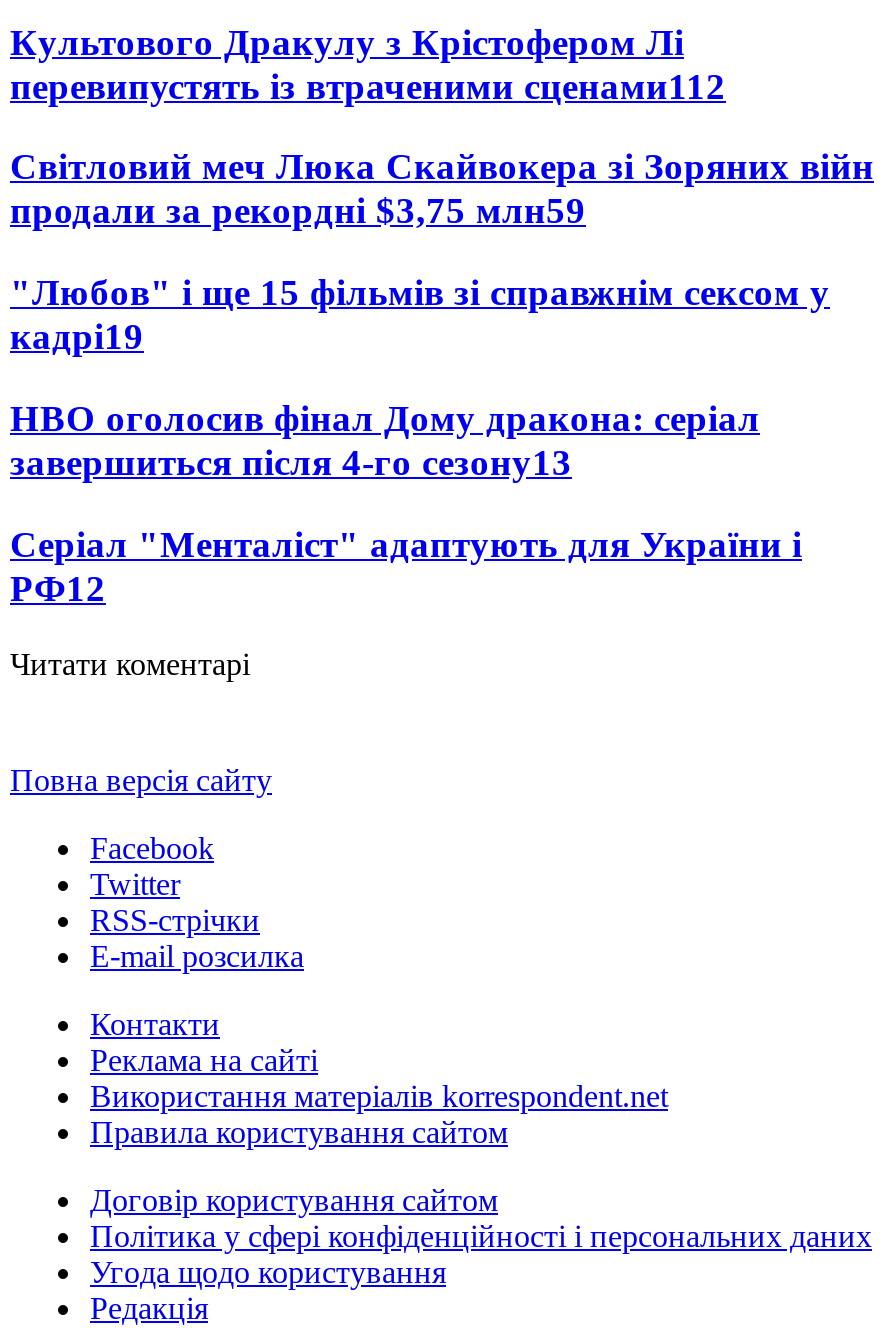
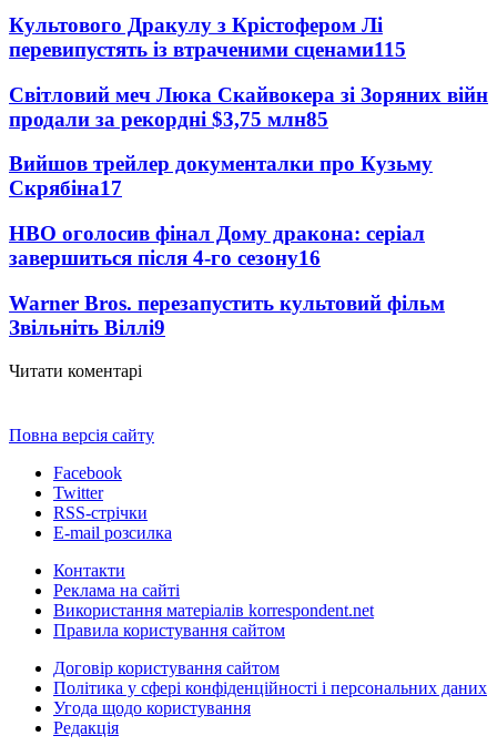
[10,65,726,107] перевипустять із втраченими сценами112 -> [9,38,406,61] перевипустять із втраченими сценами115
[10,190,586,232] продали за рекордні $3,75 млн59 -> [9,107,328,130] продали за рекордні $3,75 млн85
[10,272,830,358] "Любов" і ще 15 фільмів зі справжнім сексом у | кадрі19 -> [9,152,433,200] Вийшов трейлер документалки про Кузьму | Скрябіна17
[10,441,572,483] завершиться після 4-го сезону13 -> [9,246,321,269] завершиться після 4-го сезону16
[10,523,802,609] Серіал "Менталіст" адаптують для України і | РФ12 -> [9,291,445,339] Warner Bros. перезапустить культовий фільм | Звільніть Віллі9

